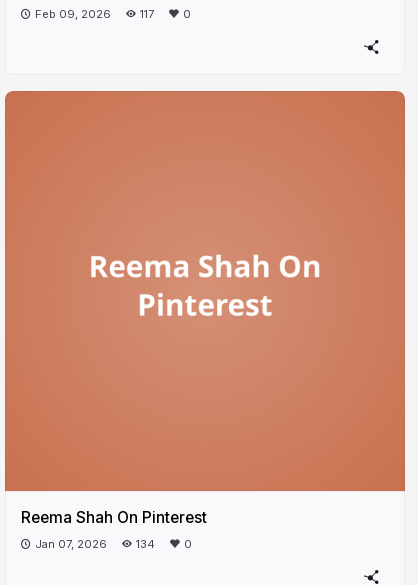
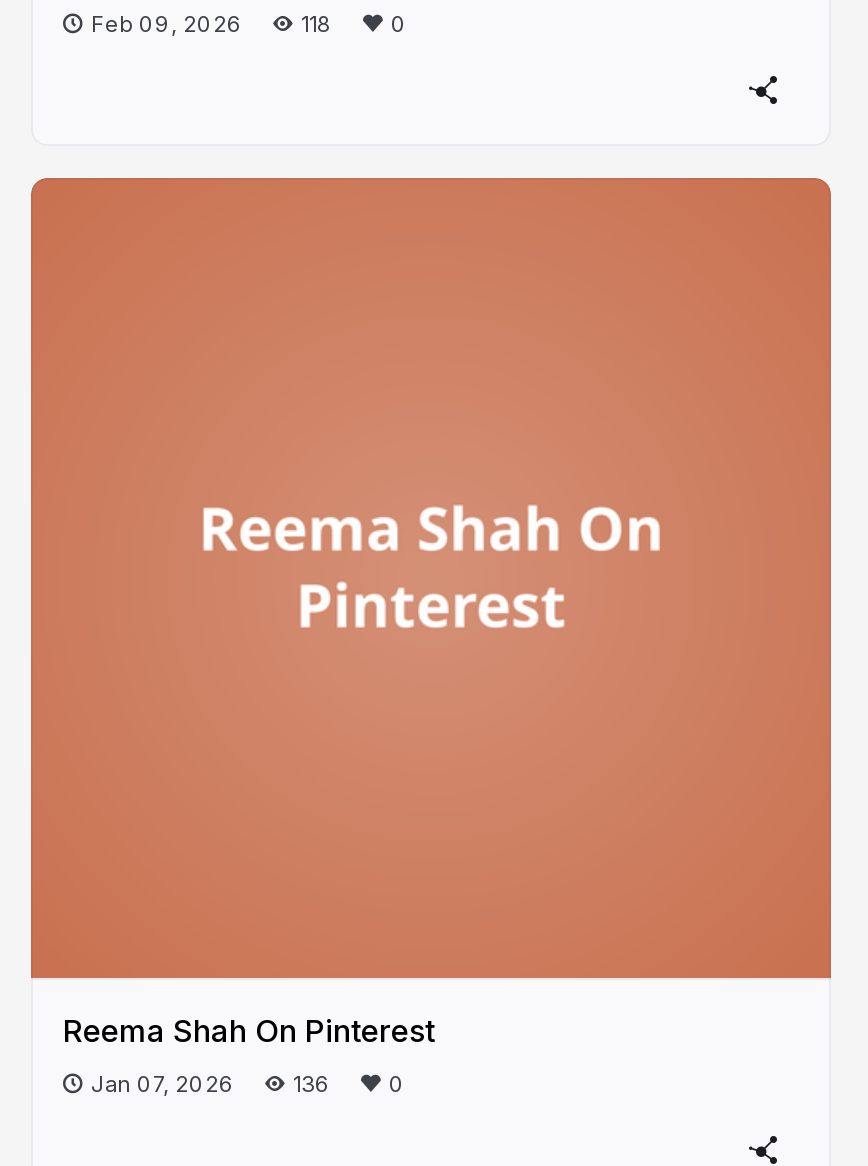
[140,7,154,21] 117 -> [301,10,333,38] 118
[136,537,155,551] 134 -> [293,1070,331,1098] 136

